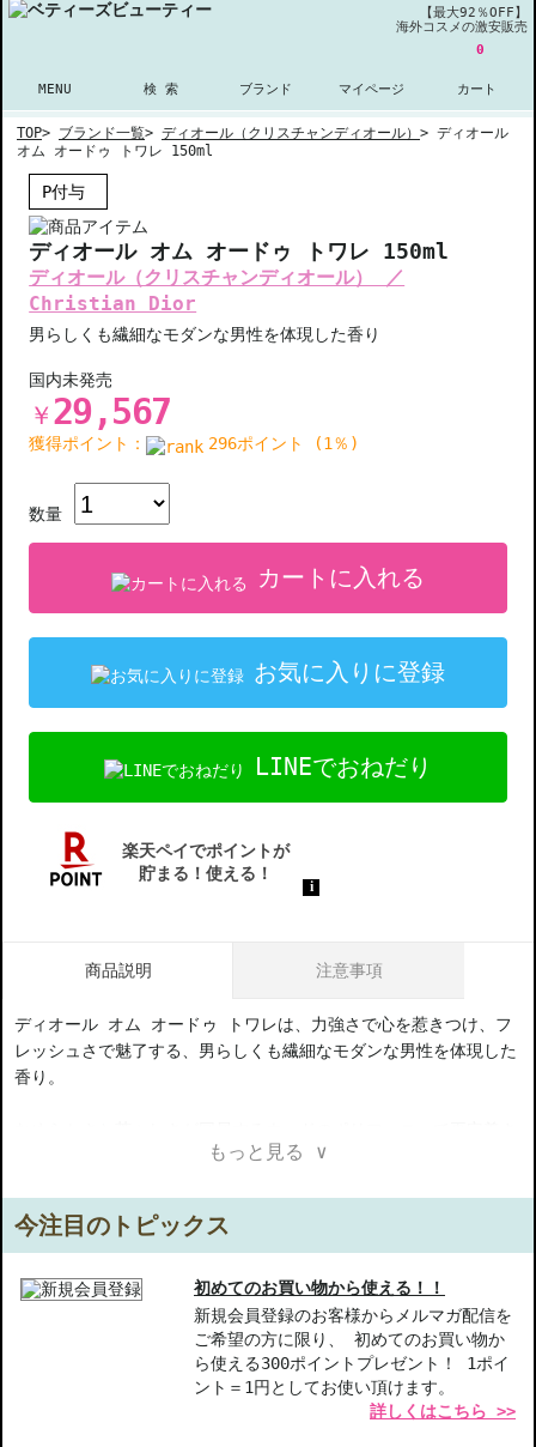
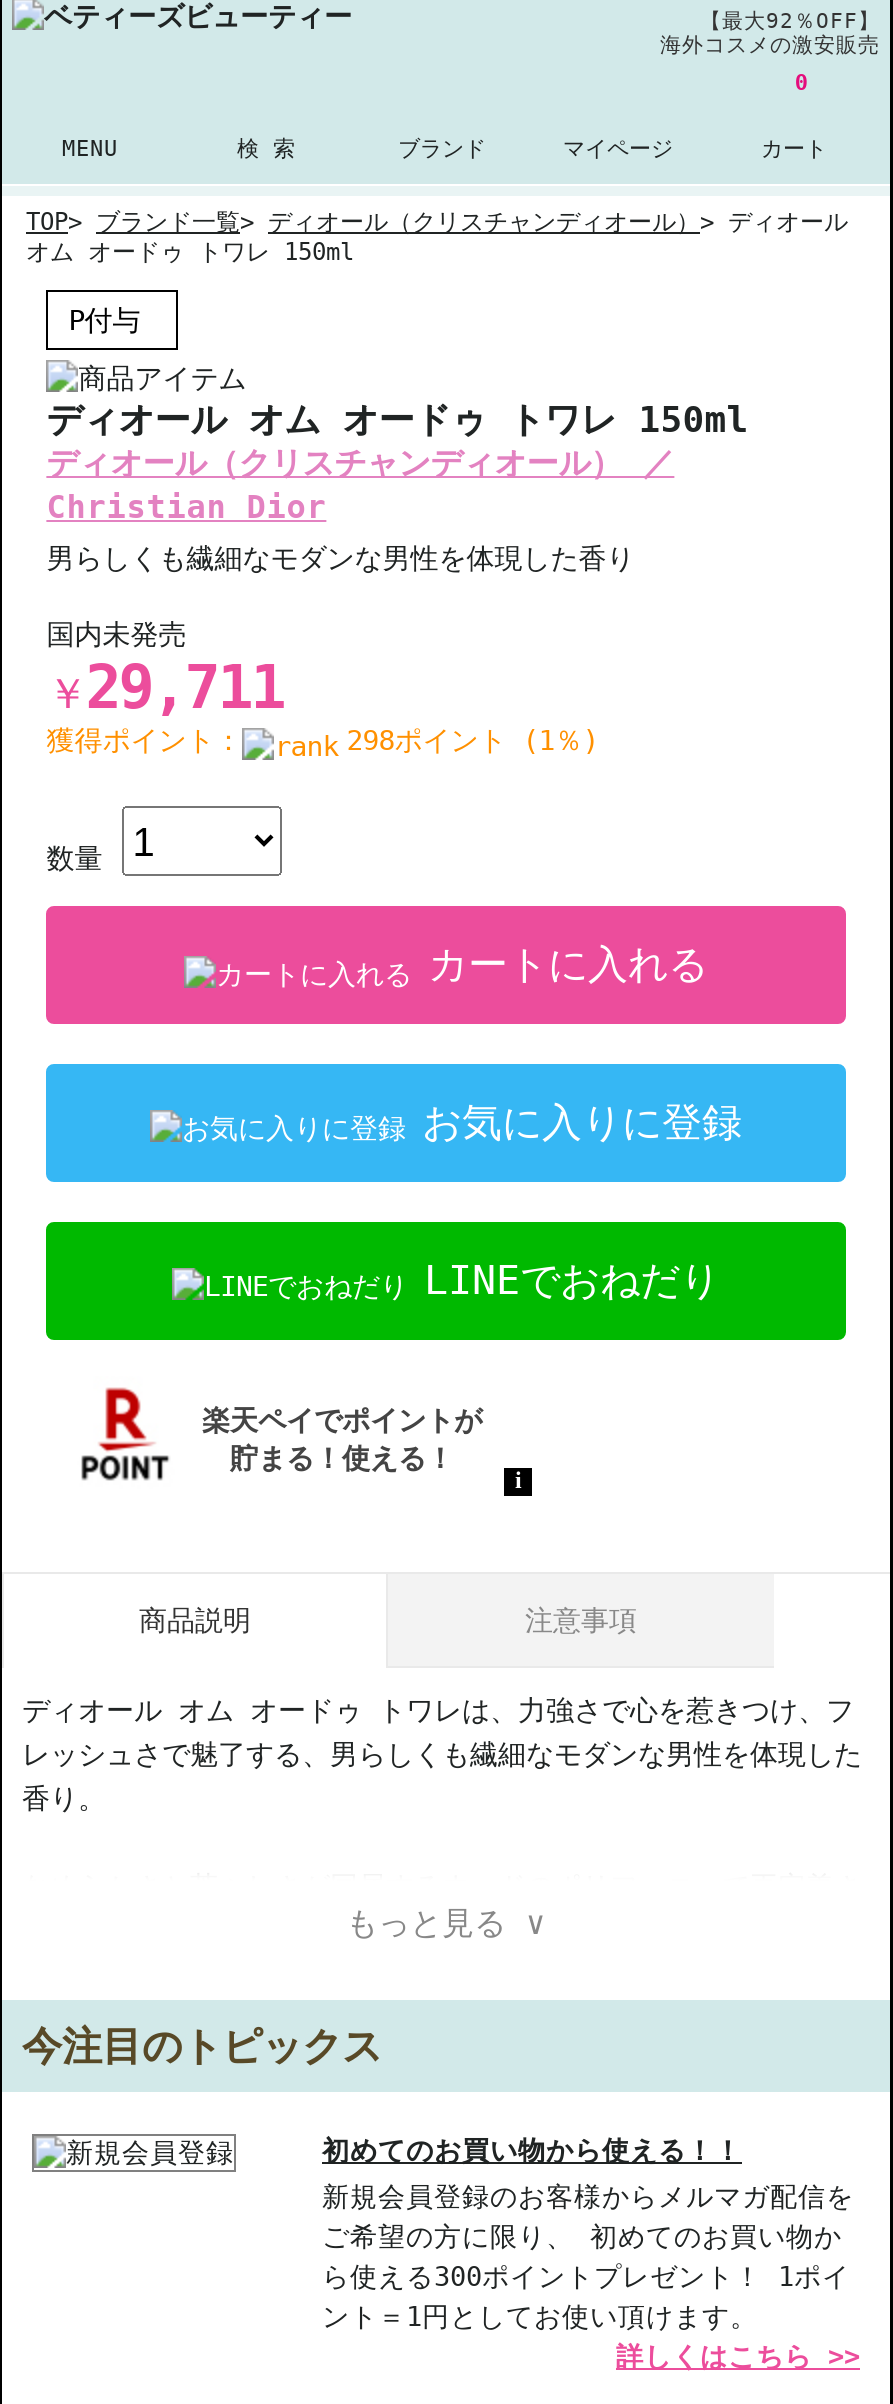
[29,390,171,432] ￥29,567 -> [46,652,283,722] ￥29,711
[208,434,359,453] 296ポイント (1％) -> [346,724,598,756] 298ポイント (1％)

